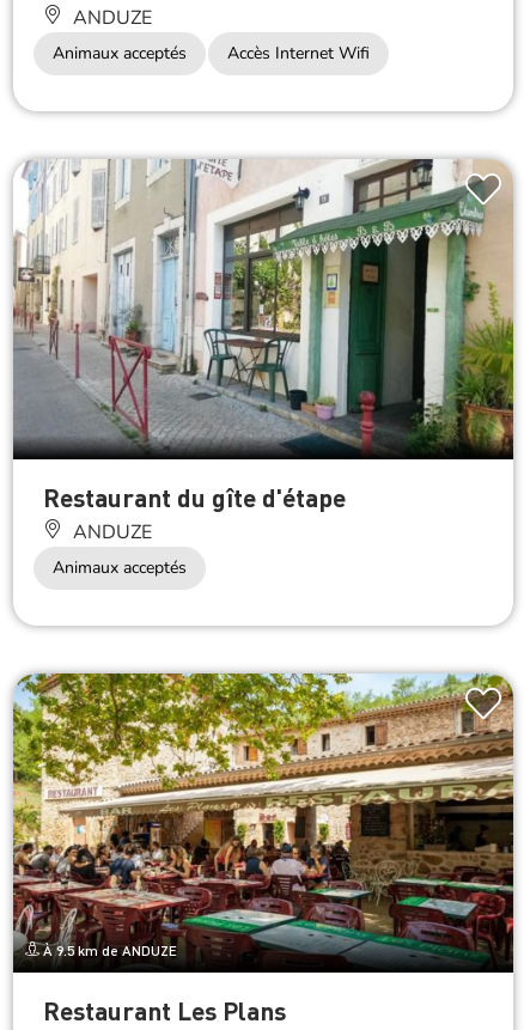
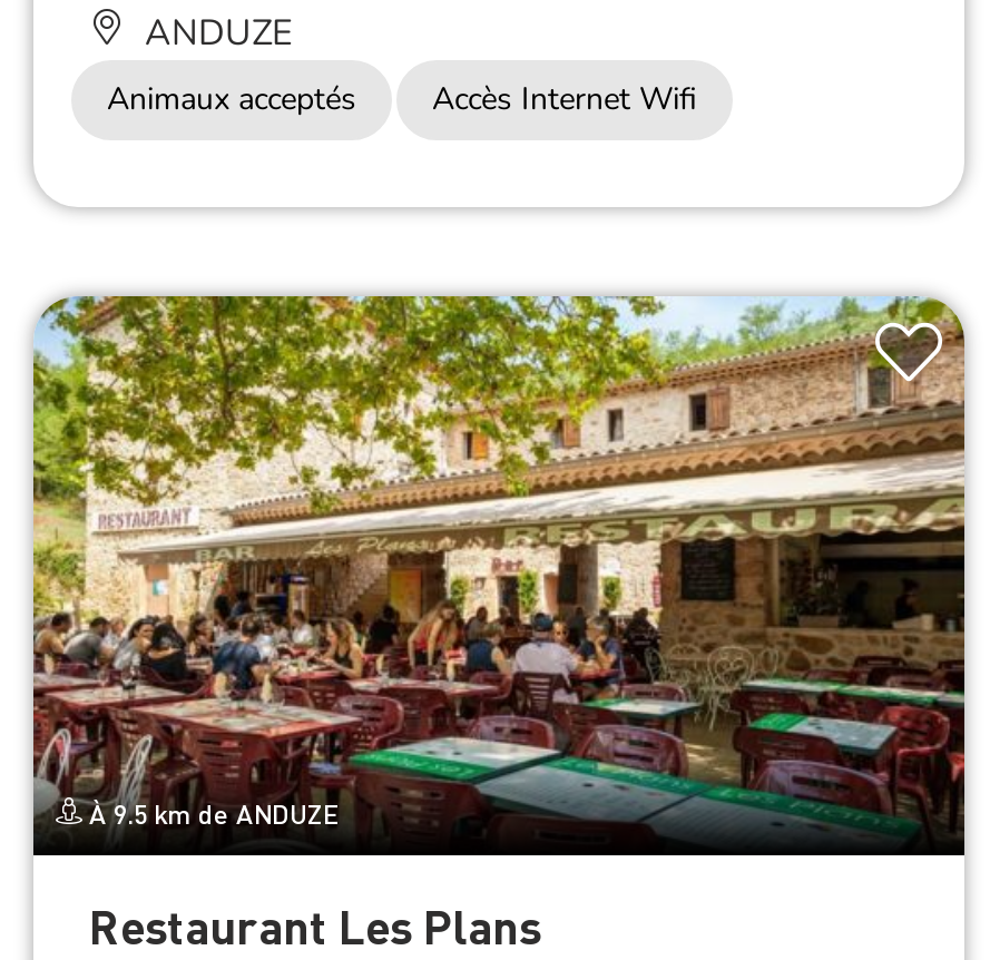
[13,158,514,579] [image] | Restaurant du gîte d'étape | ANDUZE | Animaux acceptés -> none

